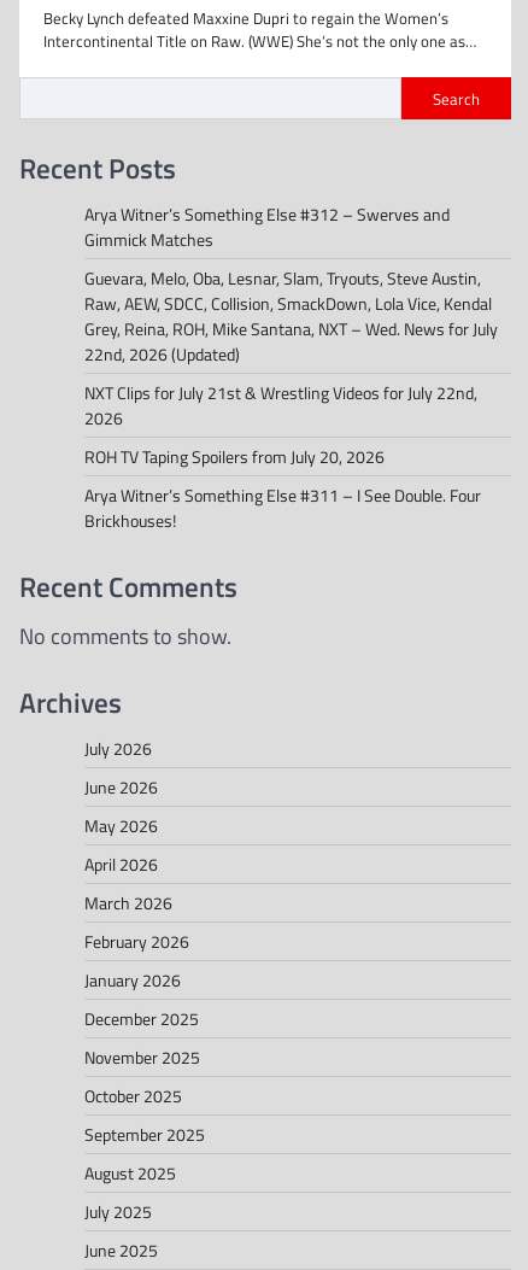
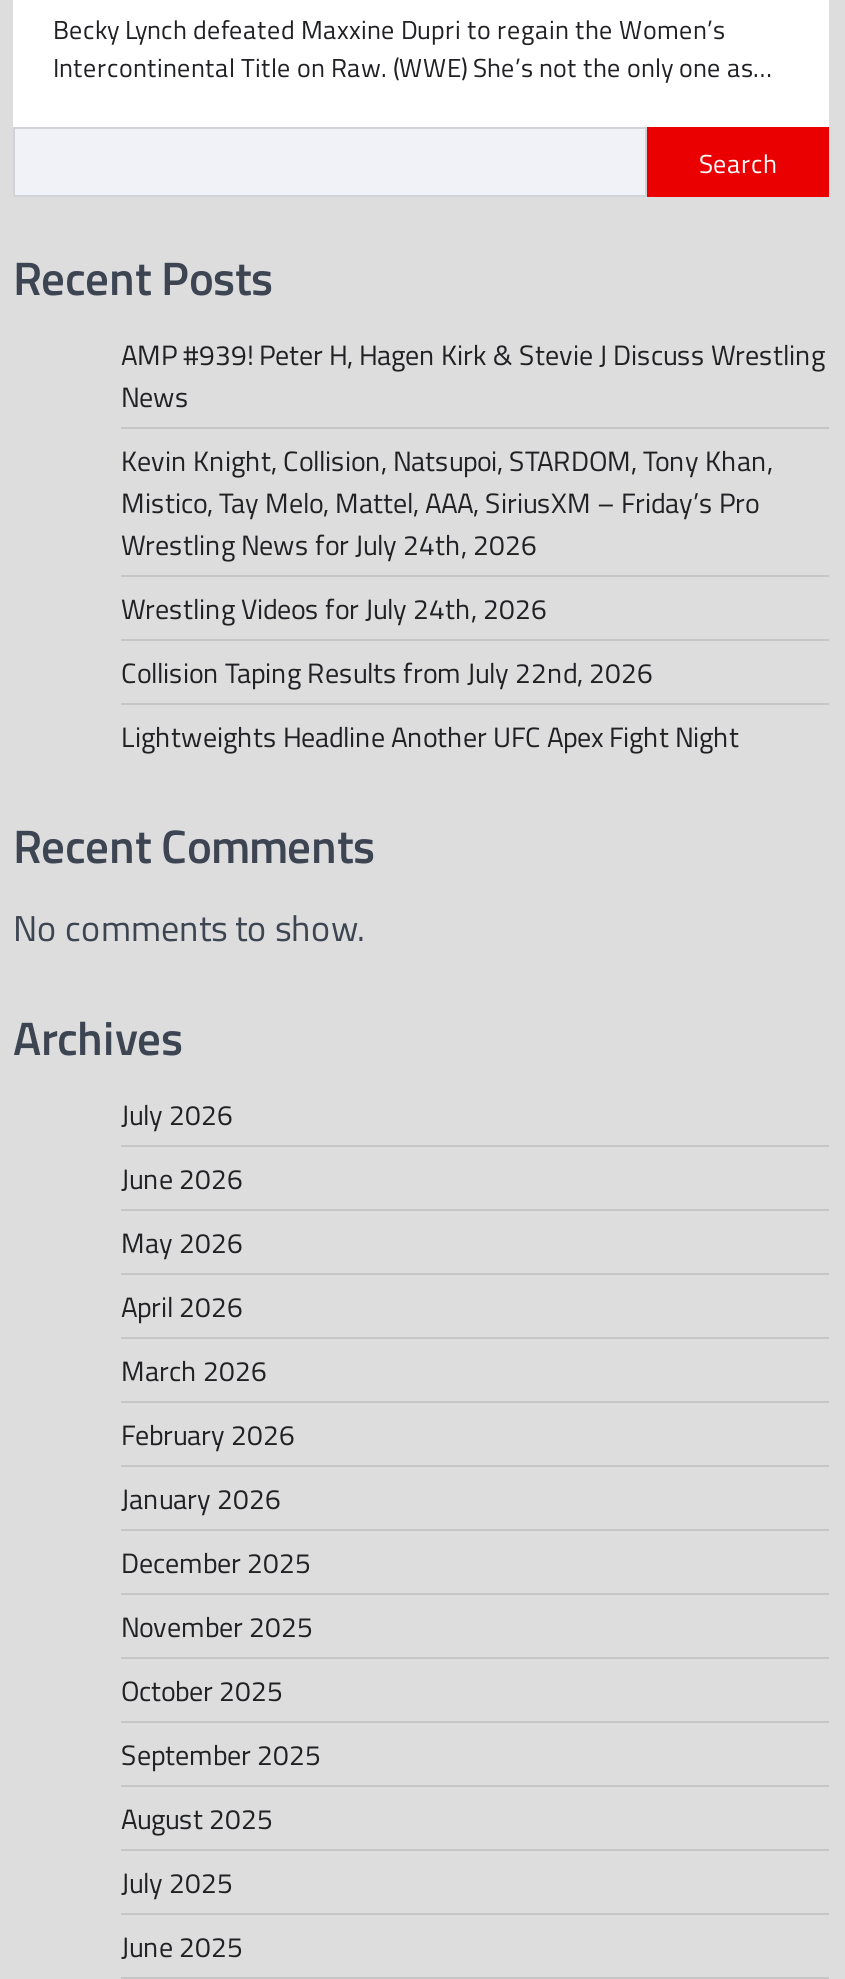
[84,202,450,253] Arya Witner’s Something Else #312 – Swerves and | Gimmick Matches -> [121,334,825,418] AMP #939! Peter H, Hagen Kirk & Stevie J Discuss Wrestling | News
[84,266,498,367] Guevara, Melo, Oba, Lesnar, Slam, Tryouts, Steve Austin, | Raw, AEW, SDCC, Collision, SmackDown, Lola Vice, Kendal | Grey, Reina, ROH, Mike Santana, NXT – Wed. News for July | 22nd, 2026 (Updated) -> [121,440,773,566] Kevin Knight, Collision, Natsupoi, STARDOM, Tony Khan, | Mistico, Tay Melo, Mattel, AAA, SiriusXM – Friday’s Pro | Wrestling News for July 24th, 2026
[84,380,477,431] NXT Clips for July 21st & Wrestling Videos for July 22nd, | 2026 -> [121,588,547,630] Wrestling Videos for July 24th, 2026
[84,444,385,470] ROH TV Taping Spoilers from July 20, 2026 -> [121,652,653,694] Collision Taping Results from July 22nd, 2026
[84,483,481,534] Arya Witner’s Something Else #311 – I See Double. Four | Brickhouses! -> [121,716,739,758] Lightweights Headline Another UFC Apex Fight Night

